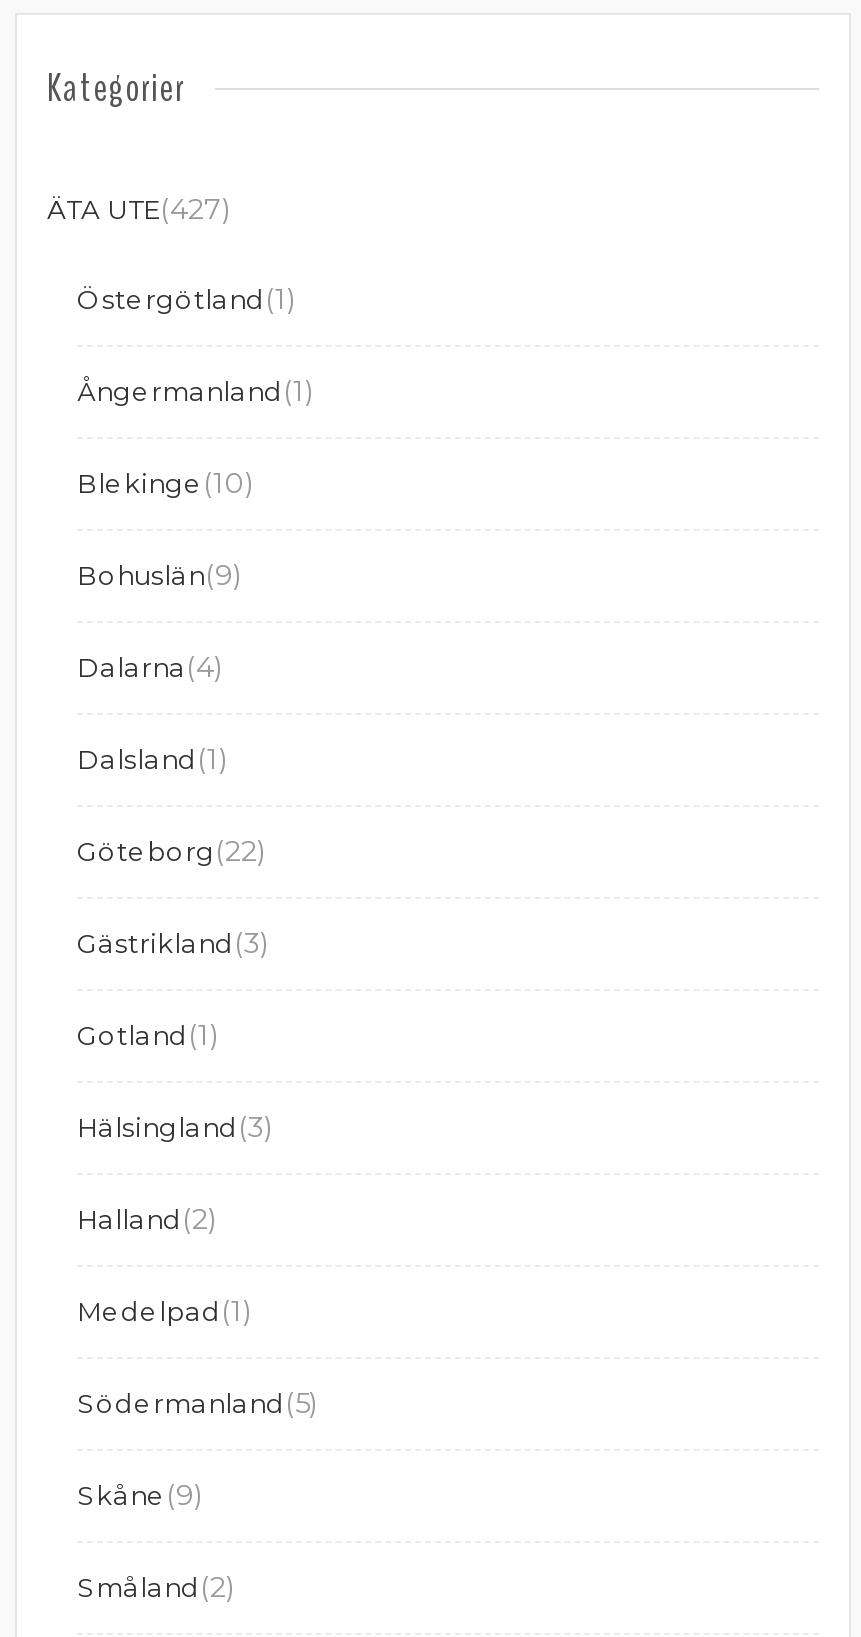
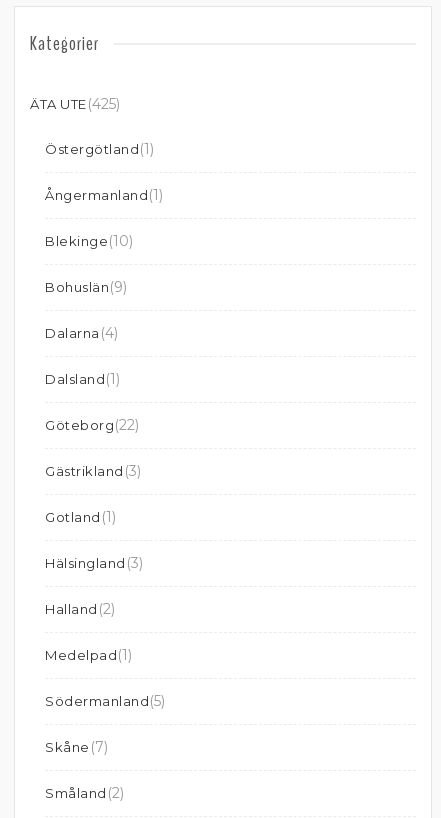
[47,191,230,227] ÄTA UTE(427) -> [30,95,119,113] ÄTA UTE(425)
[77,1477,202,1513] Skåne (9) -> [45,738,107,756] Skåne (7)

